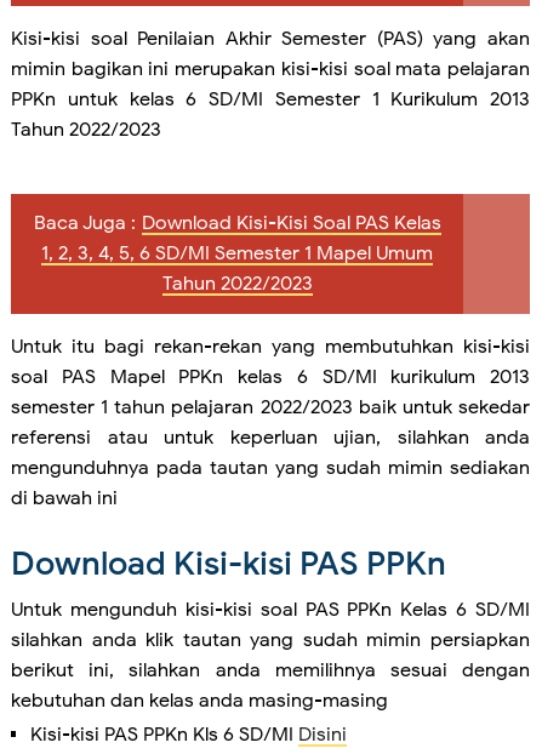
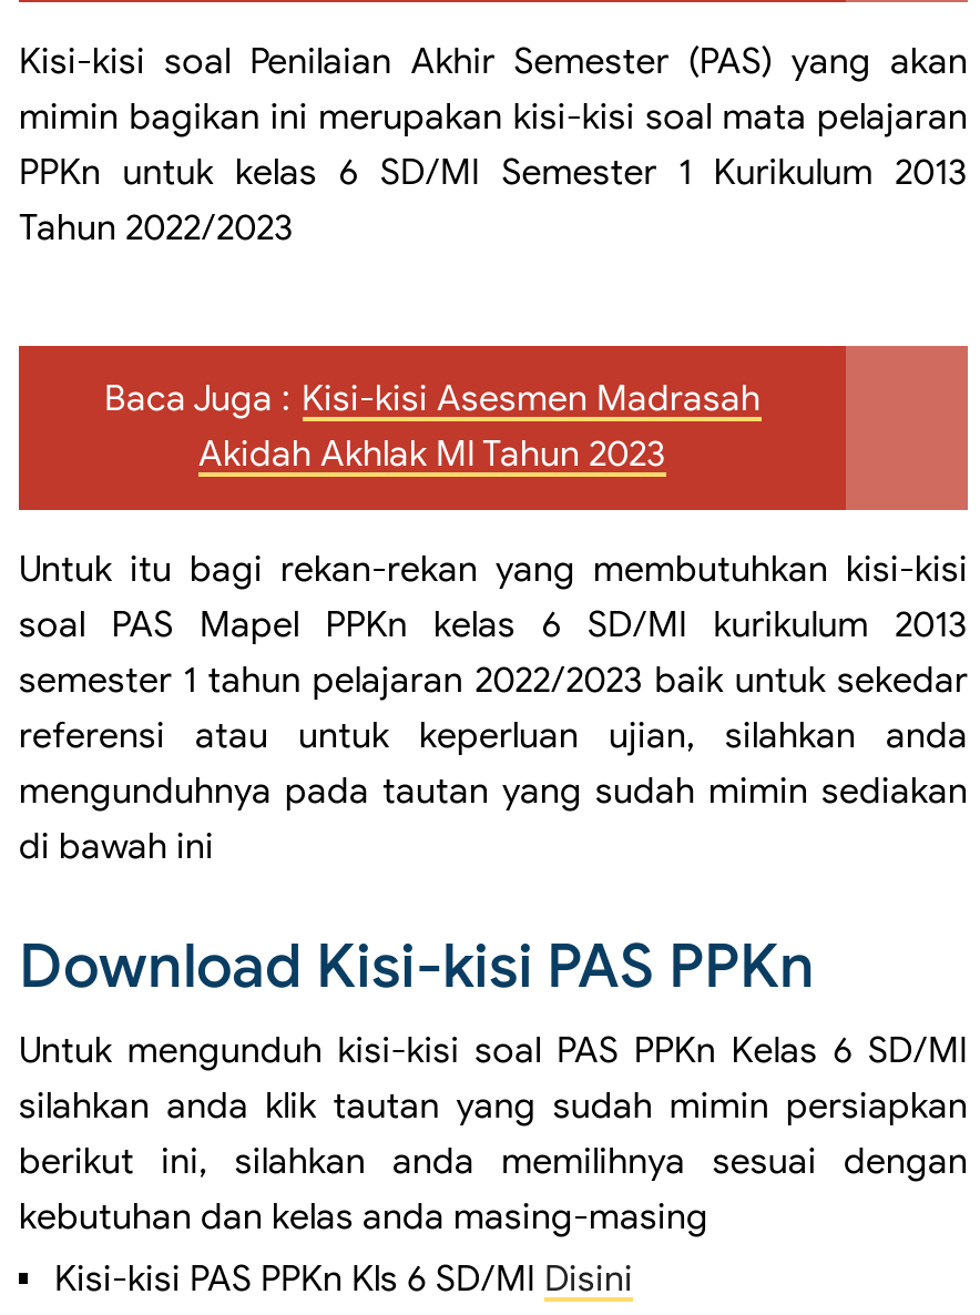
[33,211,441,296] Baca Juga : Download Kisi-Kisi Soal PAS Kelas | 1, 2, 3, 4, 5, 6 SD/MI Semester 1 Mapel Umum | Tahun 2022/2023 -> [104,378,760,477] Baca Juga : Kisi-kisi Asesmen Madrasah | Akidah Akhlak MI Tahun 2023

